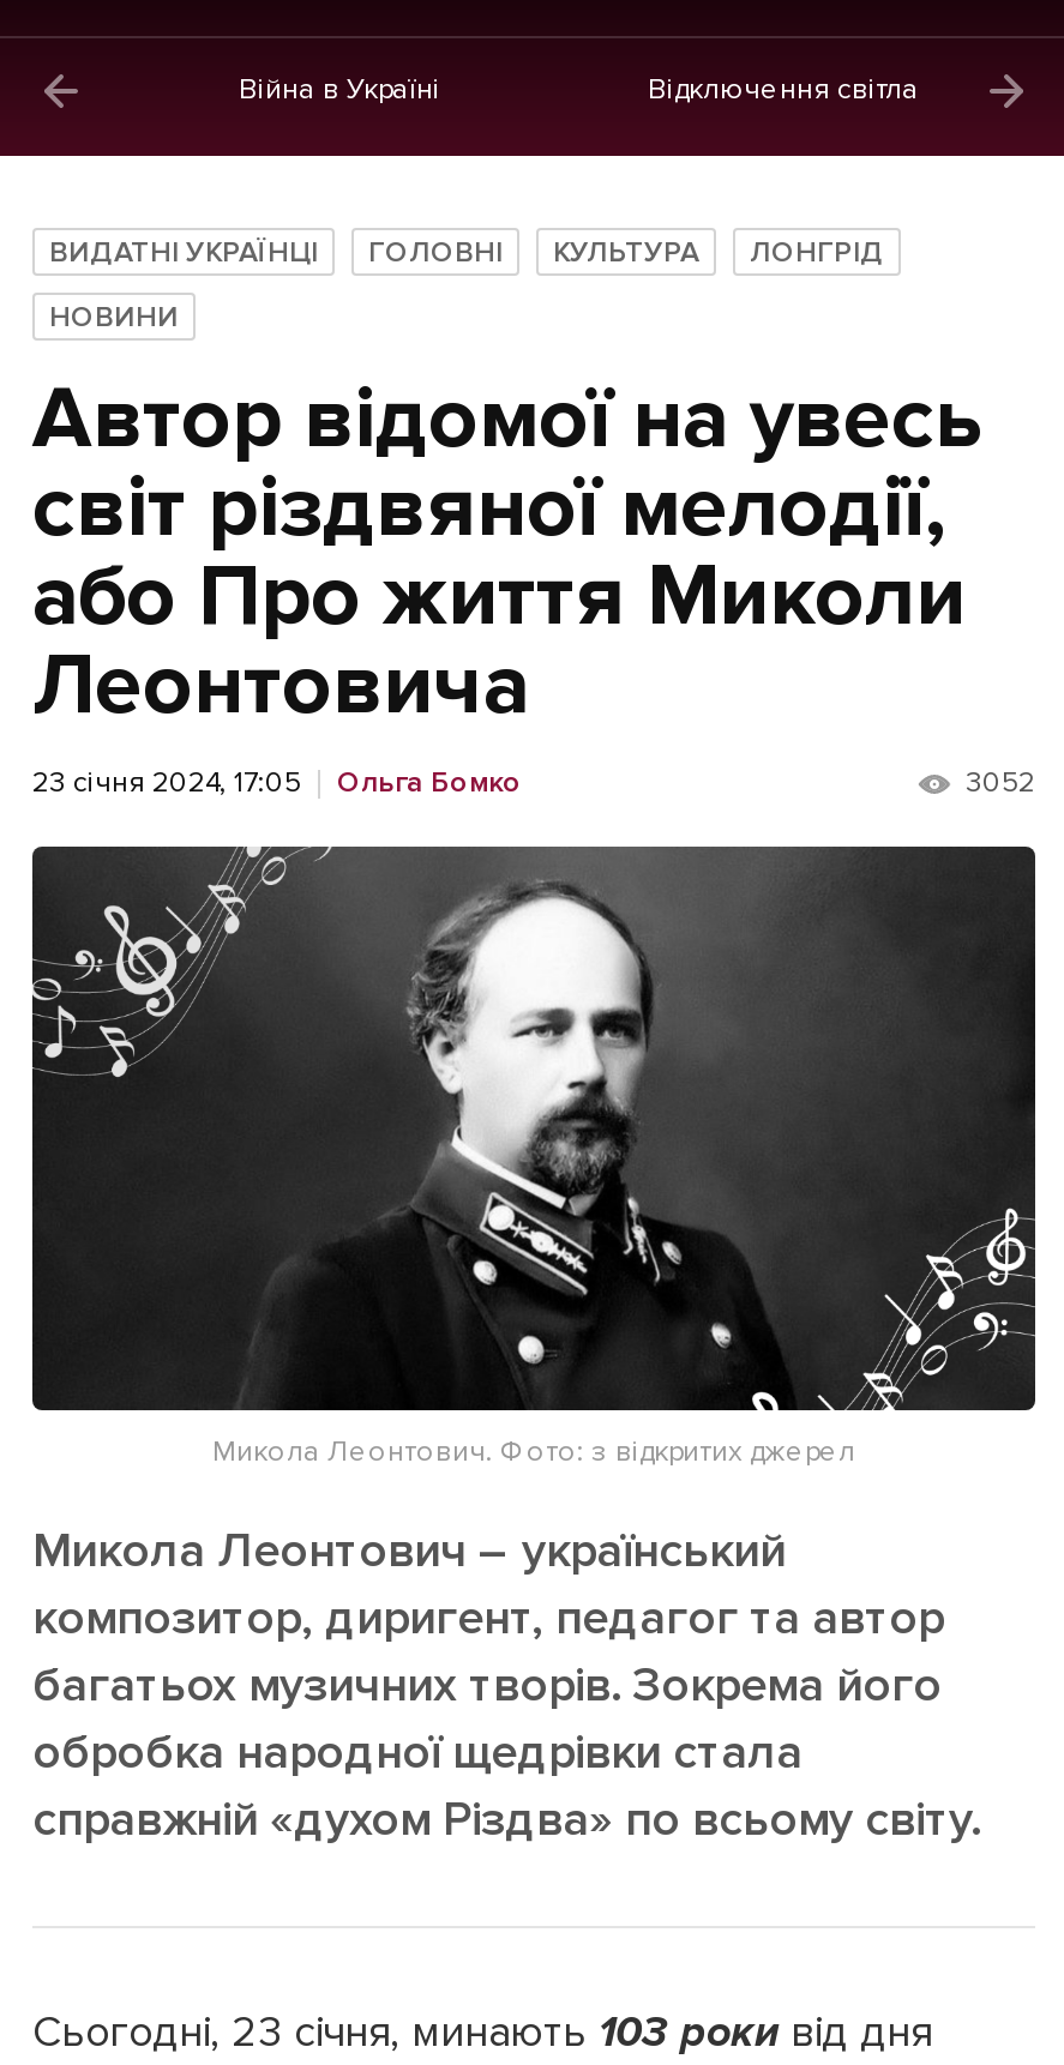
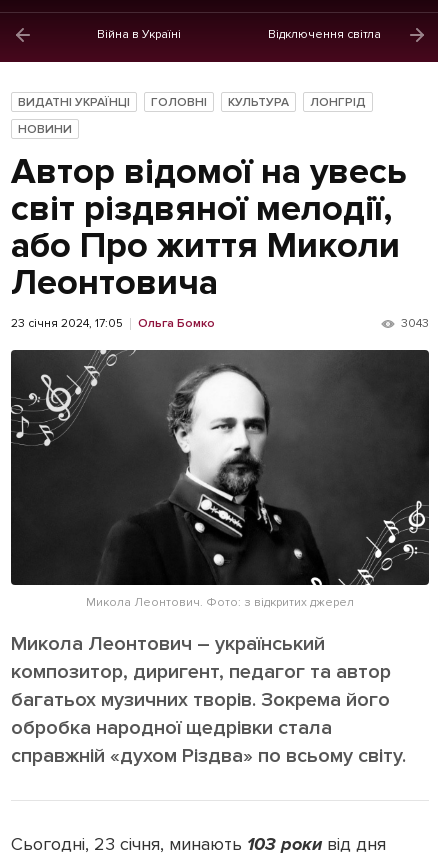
[966,766,1035,802] 3052 -> [401,316,429,331] 3043

